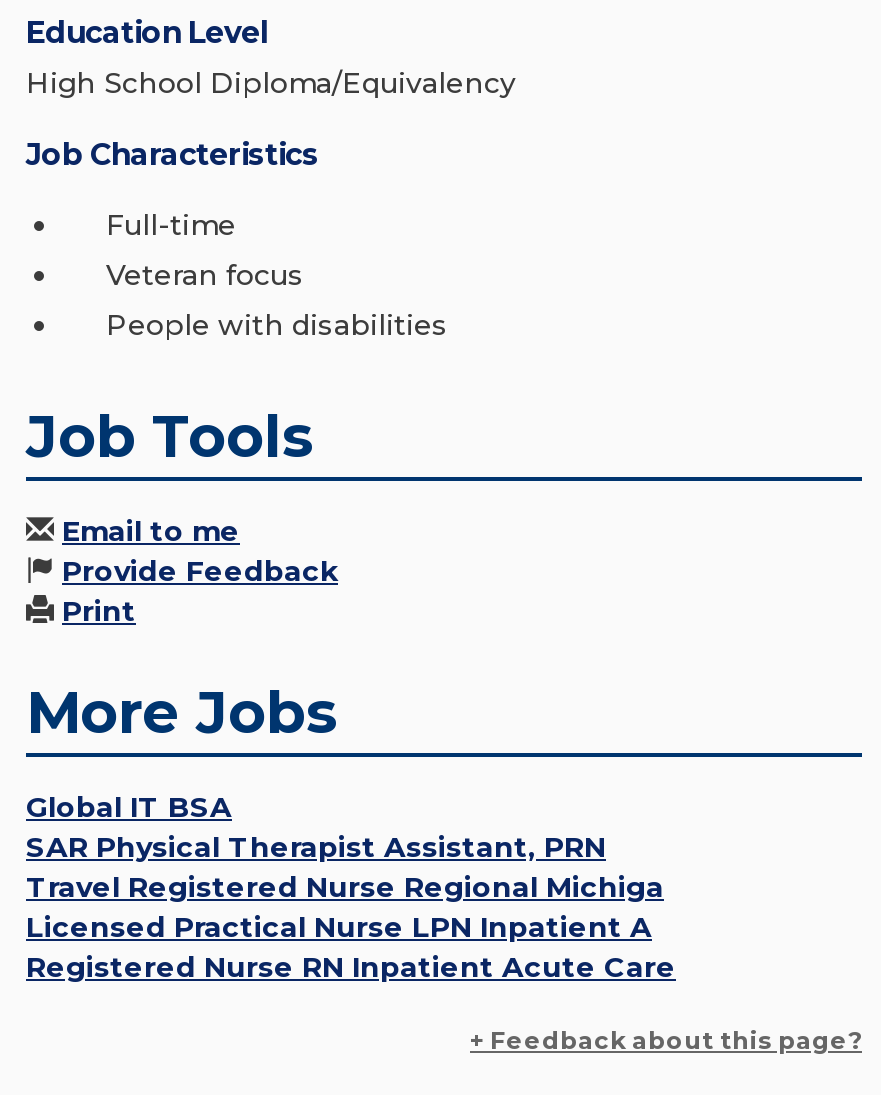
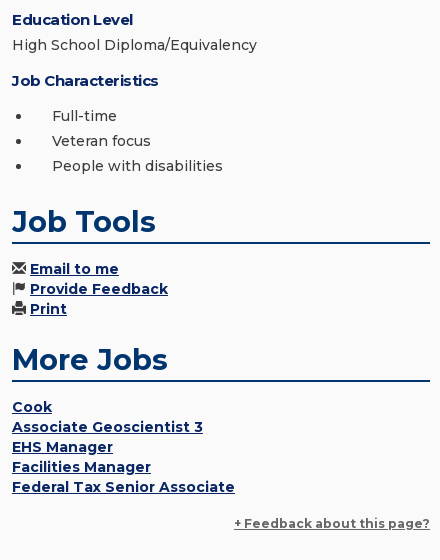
[26,790,676,986] Global IT BSA | SAR Physical Therapist Assistant, PRN | Travel Registered Nurse Regional Michiga | Licensed Practical Nurse LPN Inpatient A | Registered Nurse RN Inpatient Acute Care -> [12,398,235,496] Cook | Associate Geoscientist 3 | EHS Manager | Facilities Manager | Federal Tax Senior Associate

